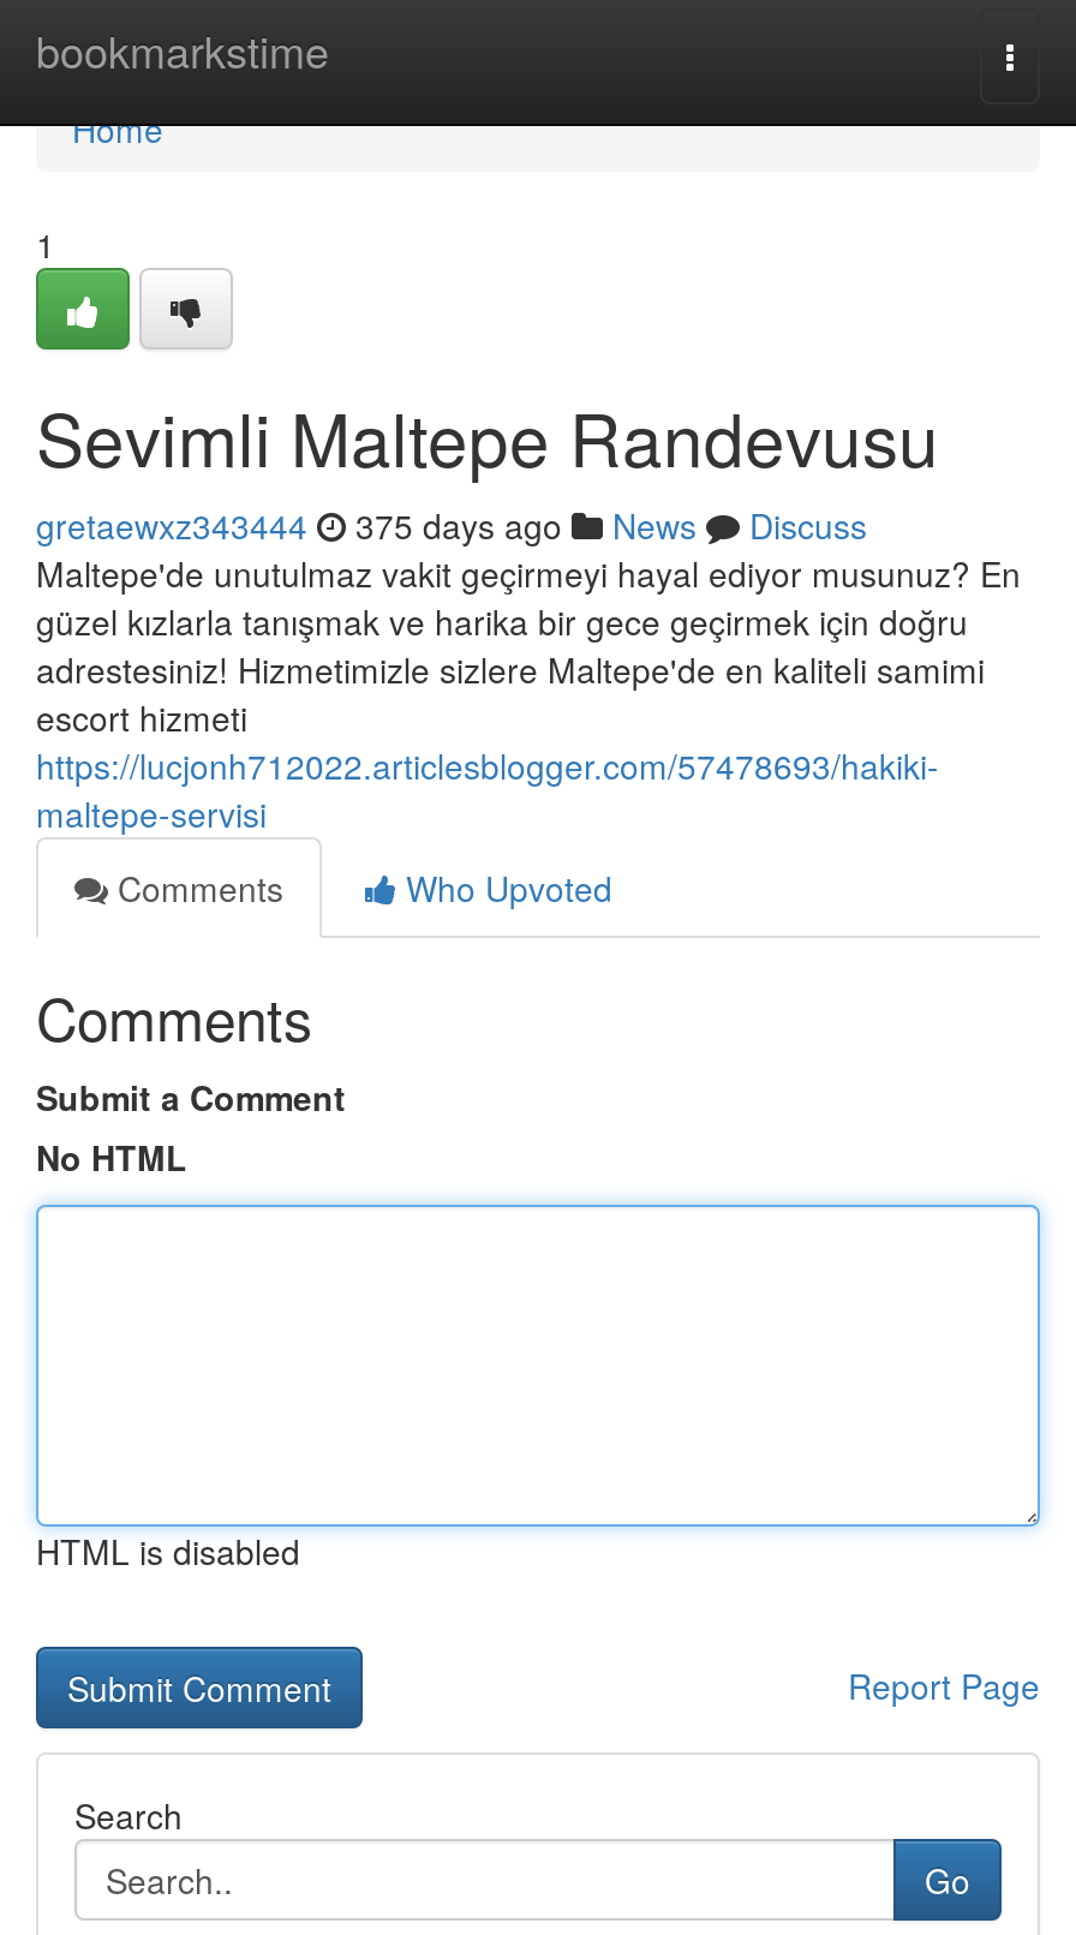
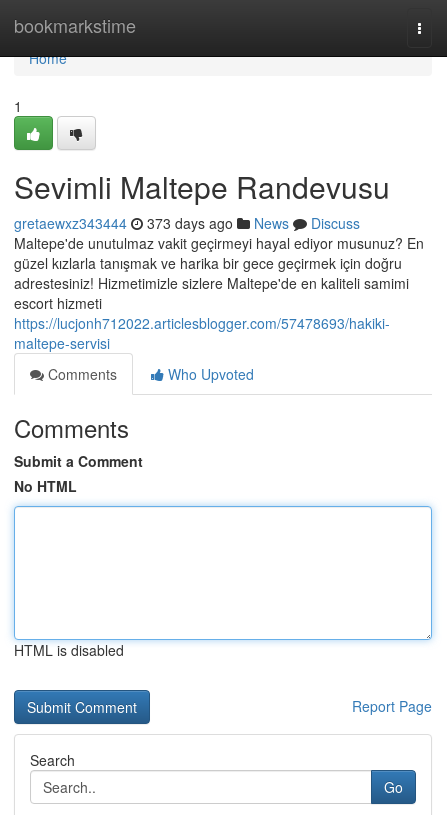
[36,501,867,549] gretaewxz343444 375 days ago News Discuss -> [14,213,360,233] gretaewxz343444 373 days ago News Discuss

